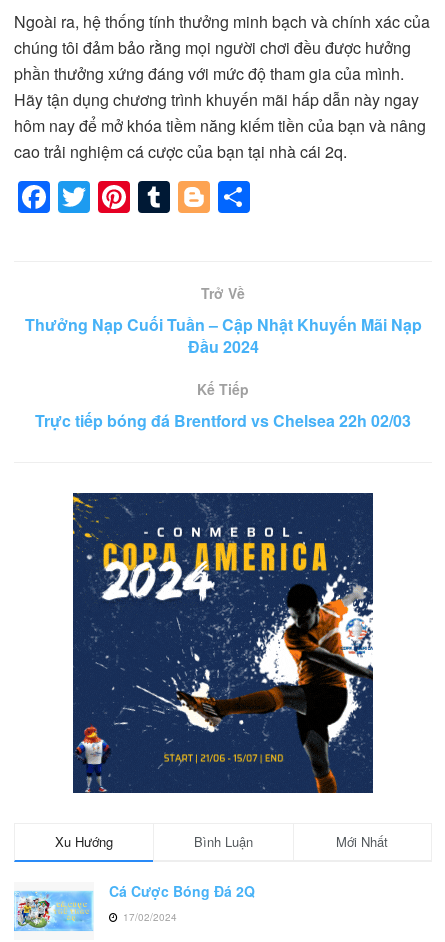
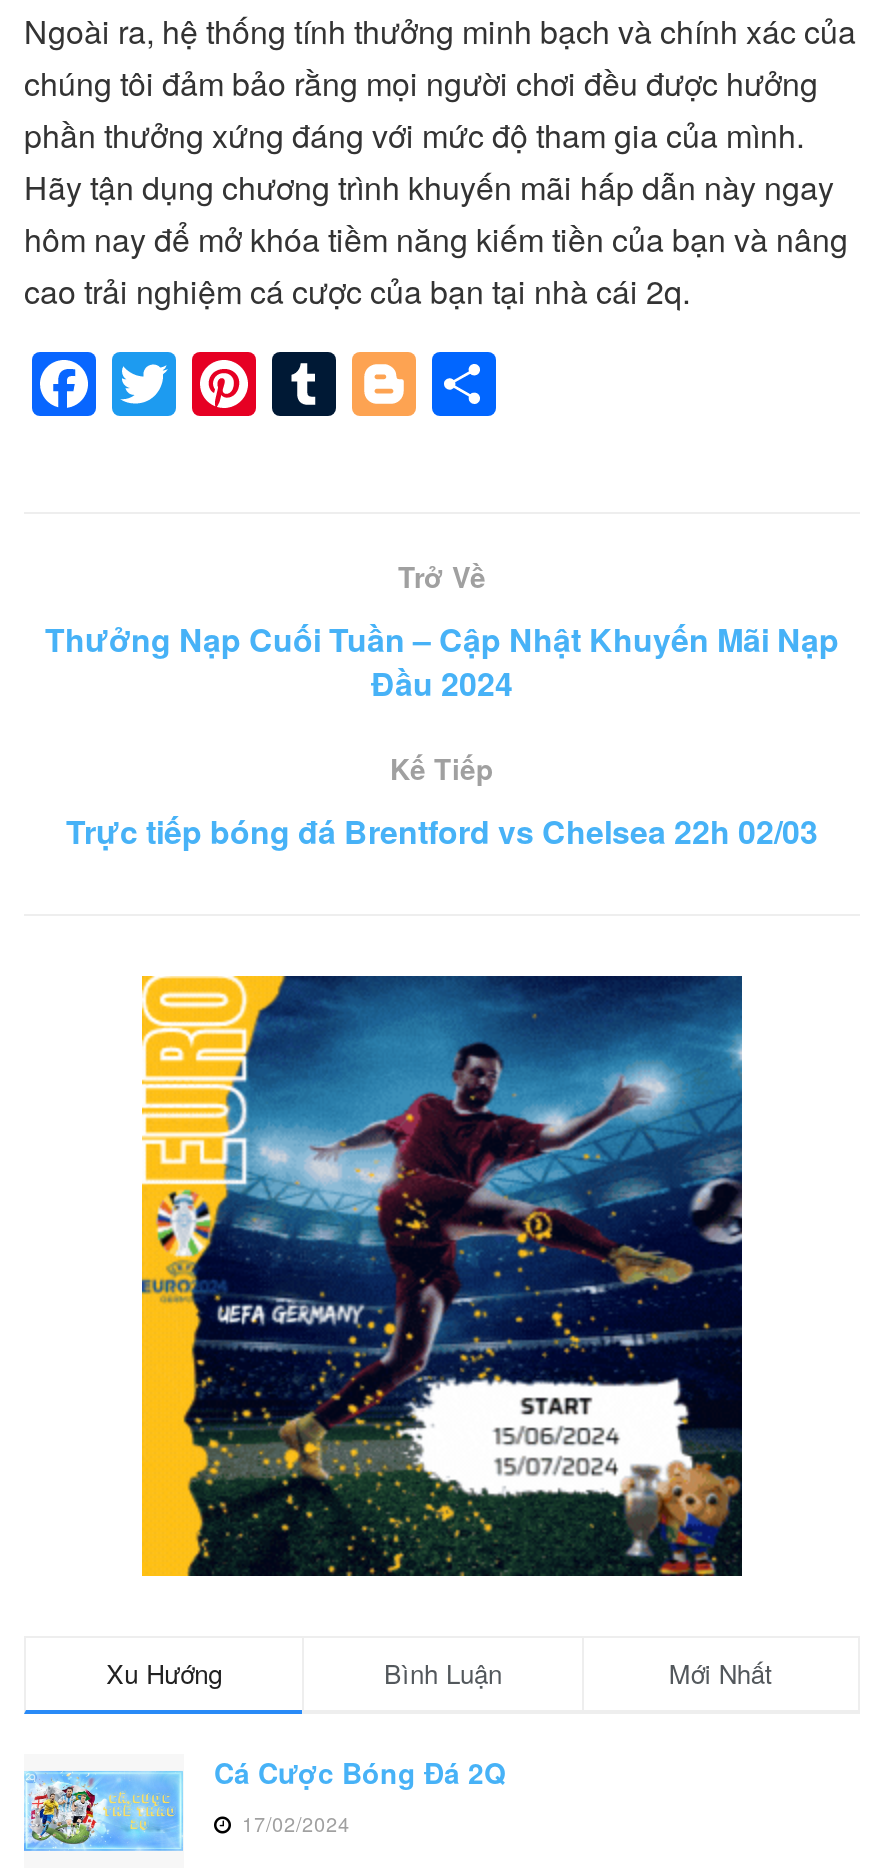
[72,492,374,794] [image] -> [140,973,744,1579] [image]

